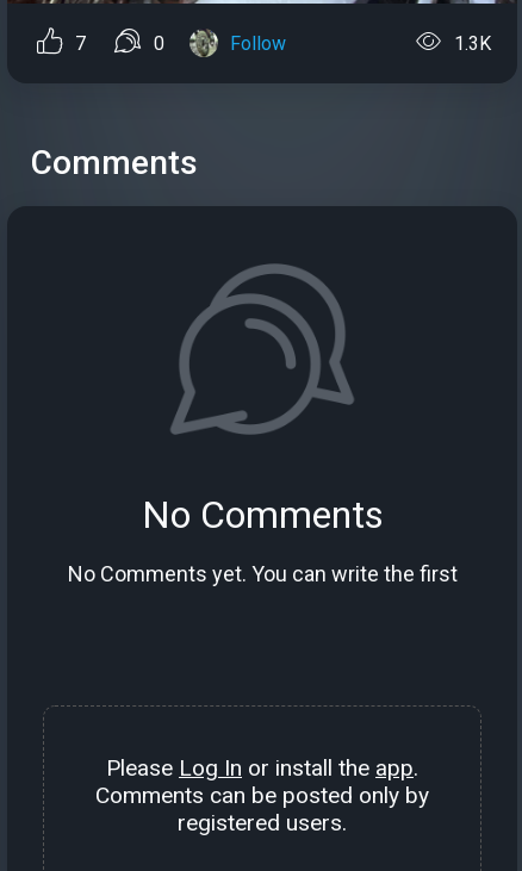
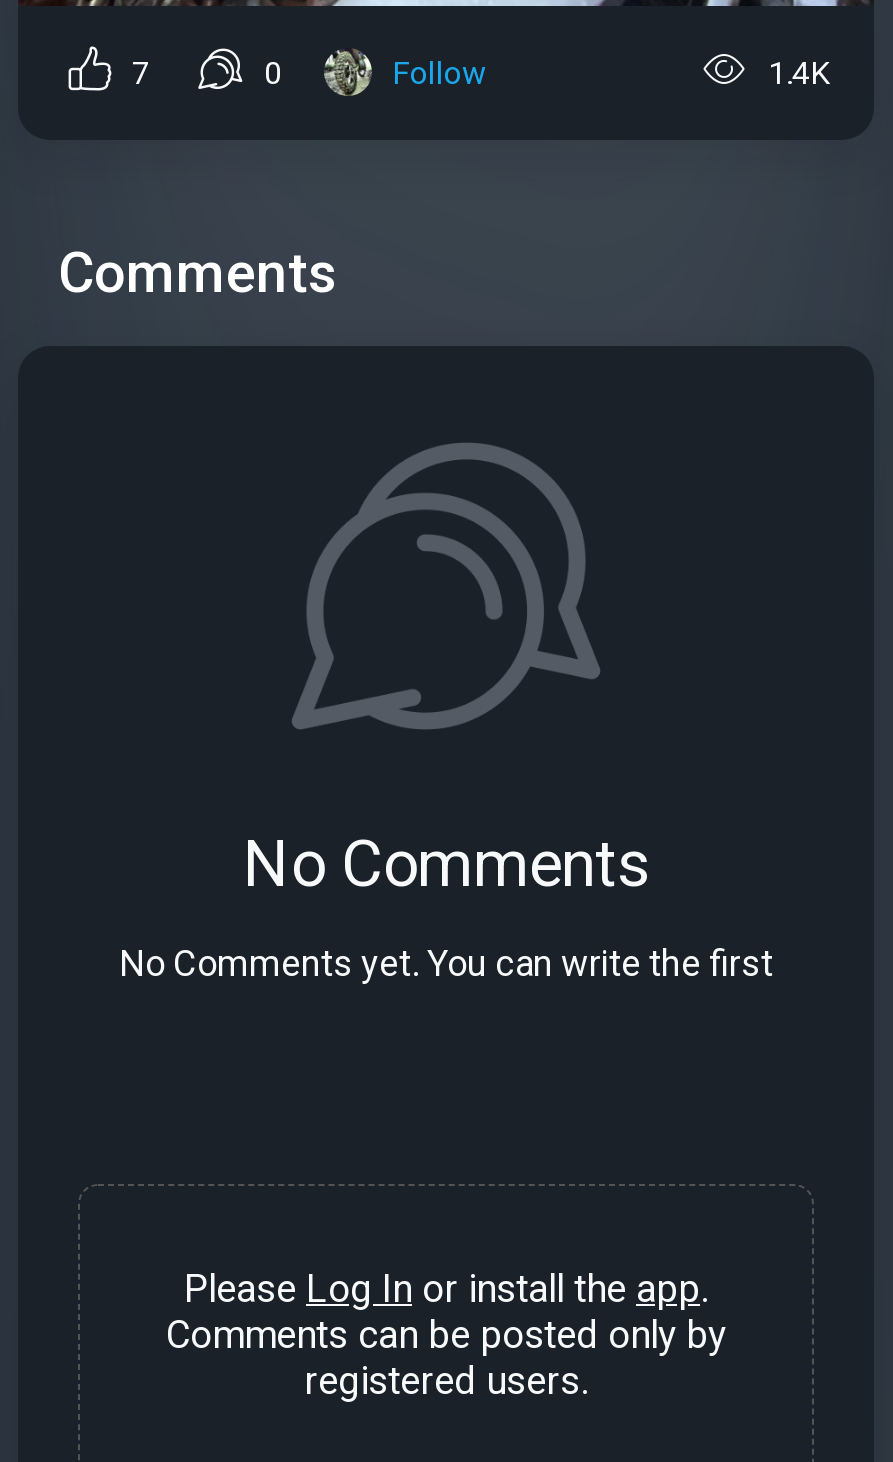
[454,32,491,55] 1.3K -> [768,54,830,92] 1.4K

